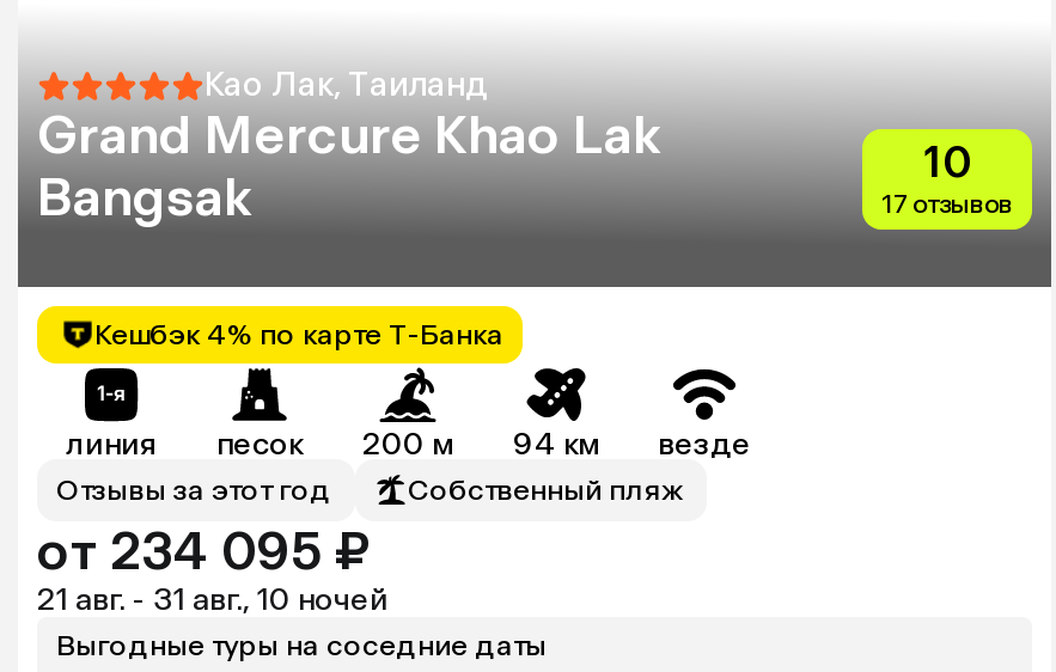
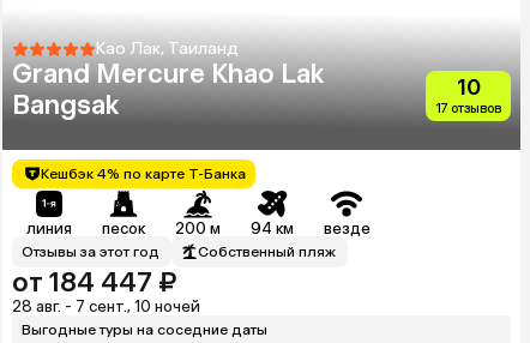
[37,519,370,584] от 234 095 ₽ -> [12,266,176,299] от 184 447 ₽
[37,581,389,617] 21 авг. - 31 авг., 10 ночей -> [12,297,200,315] 28 авг. - 7 сент., 10 ночей

